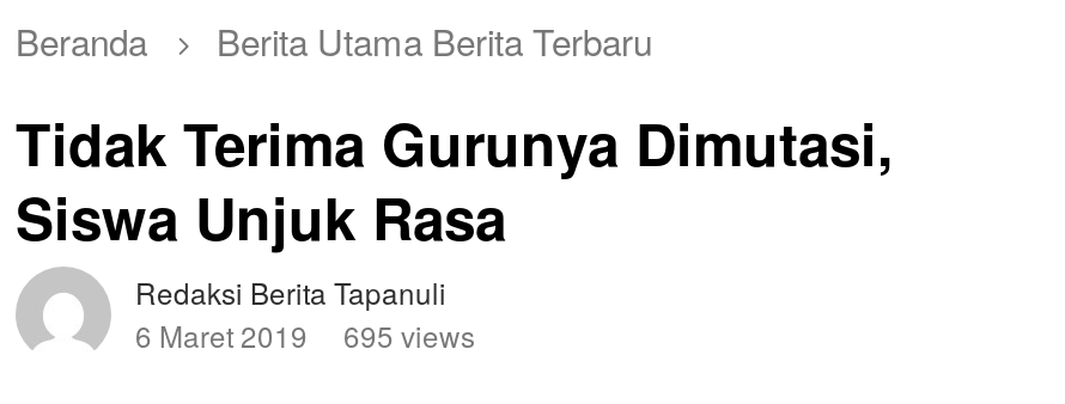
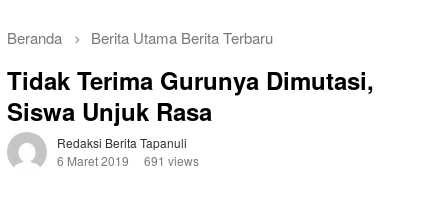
[135,315,475,355] 6 Maret 2019 695 views -> [57,152,199,169] 6 Maret 2019 691 views

